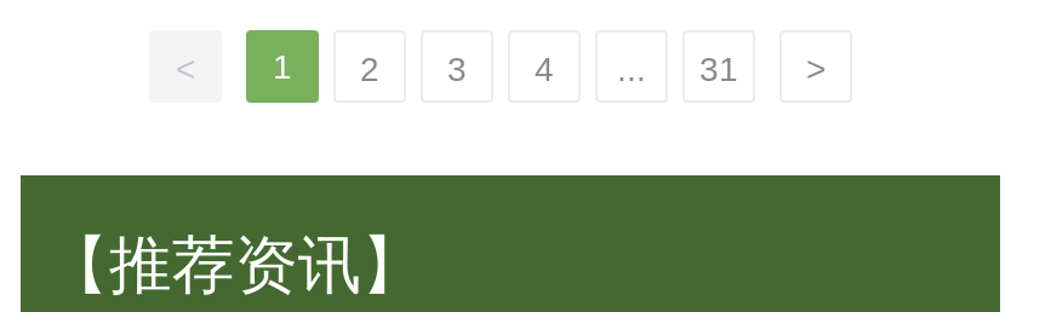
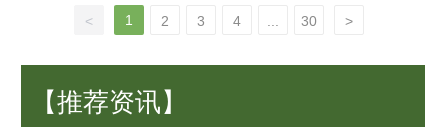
[699,50,738,88] 31 -> [301,13,317,29] 30

